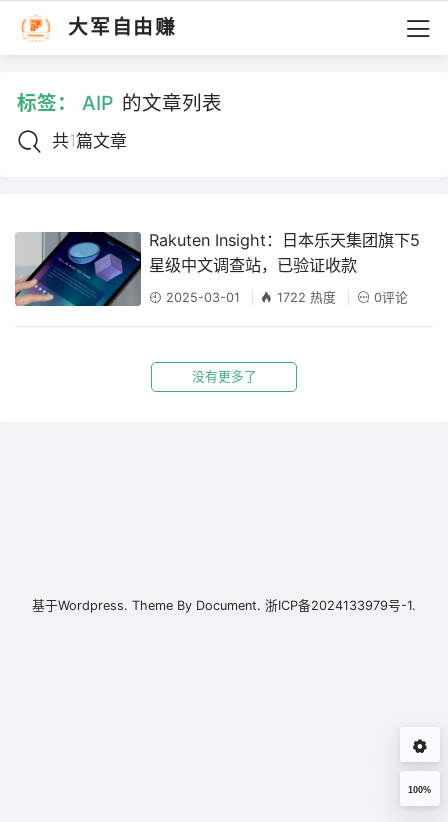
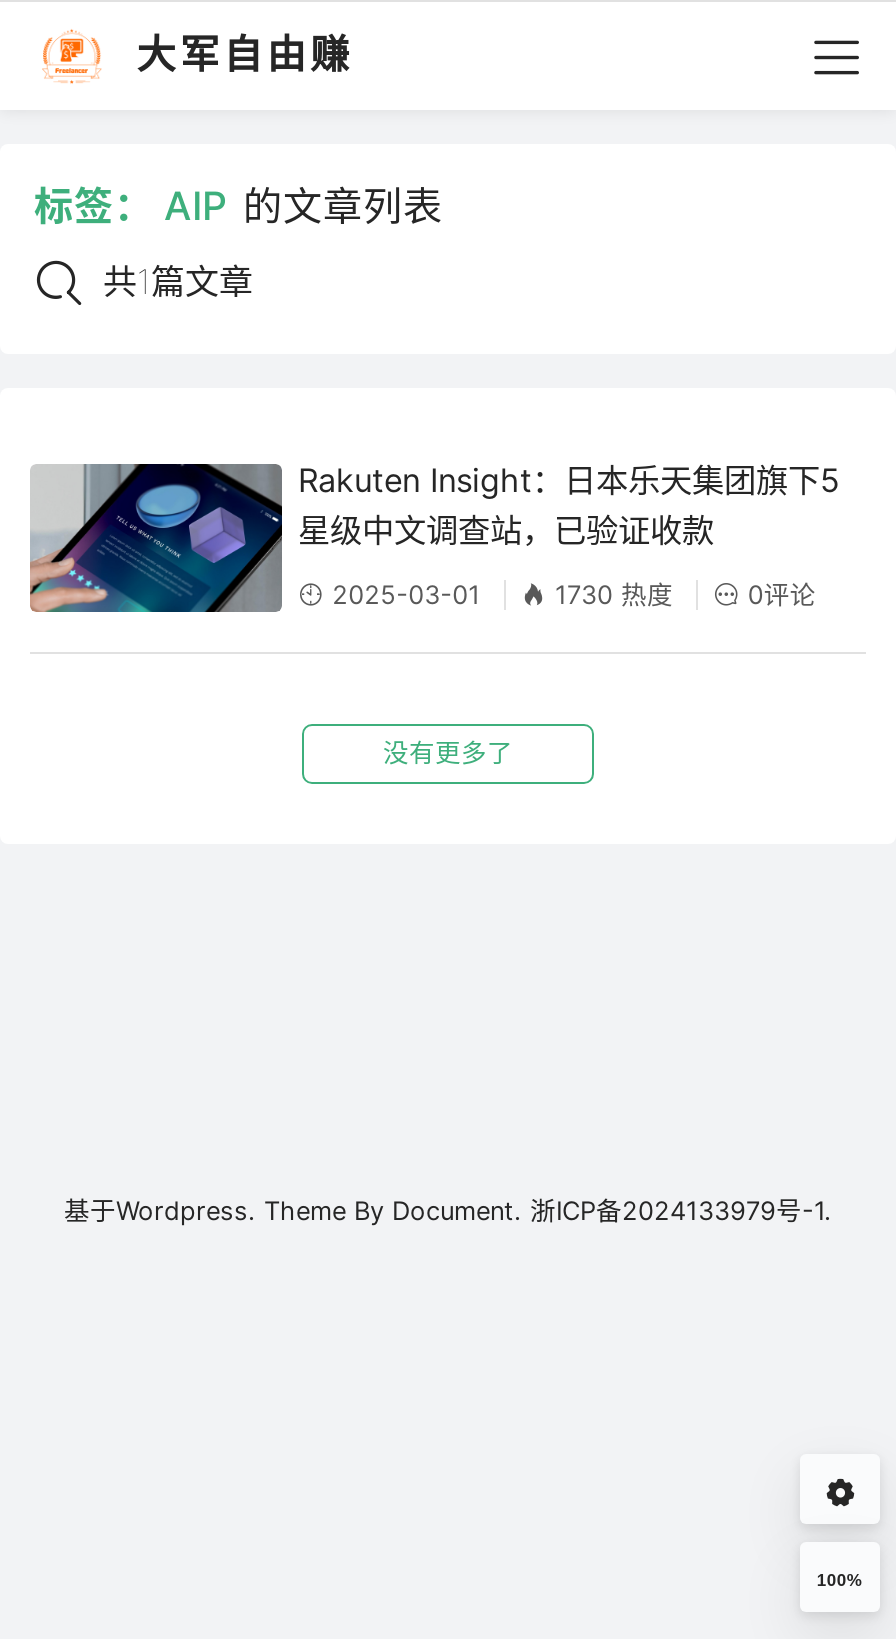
[277,290,340,305] 1722 热度 -> [555,581,681,611] 1730 热度

